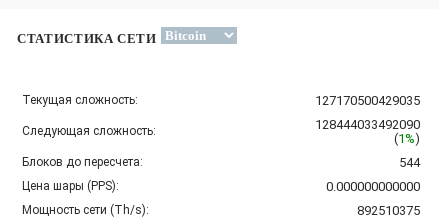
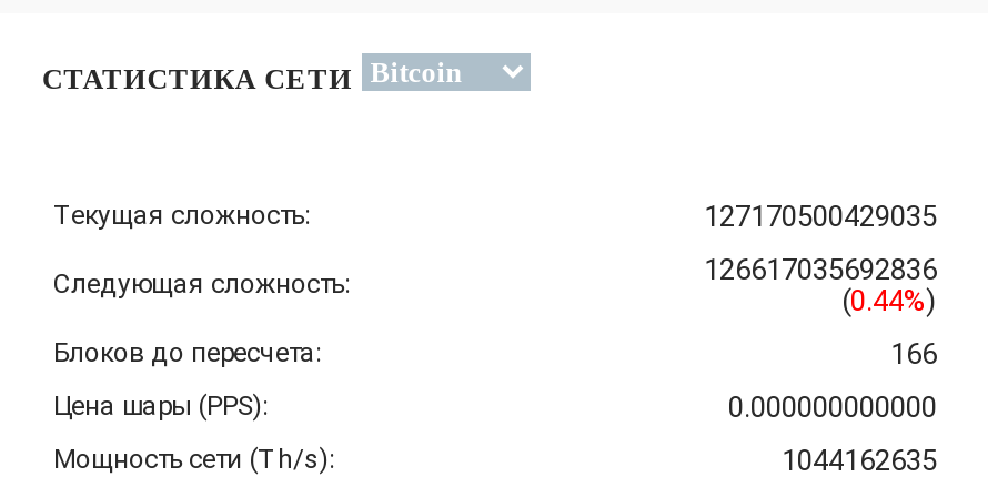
[315,117,420,132] 128444033492090 -> [704,252,937,286] 126617035692836
[394,131,420,146] (1%) -> [841,284,937,317] (0.44%)
[399,155,420,170] 544 -> [890,337,937,370] 166
[357,203,420,218] 892510375 -> [782,443,937,477] 1044162635

